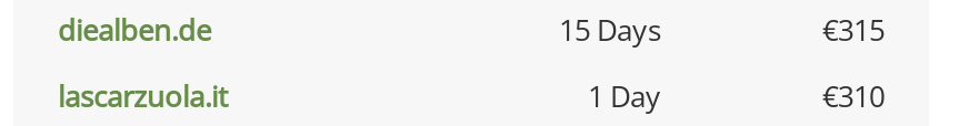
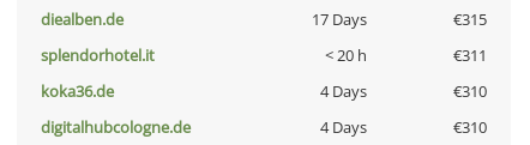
[559,10,661,50] 15 Days -> [311,8,366,30] 17 Days
[58,76,661,116] lascarzuola.it | 1 Day -> [41,44,487,138] splendorhotel.it | < 20 h | €311 | koka36.de | 4 Days | €310 | digitalhubcologne.de | 4 Days

